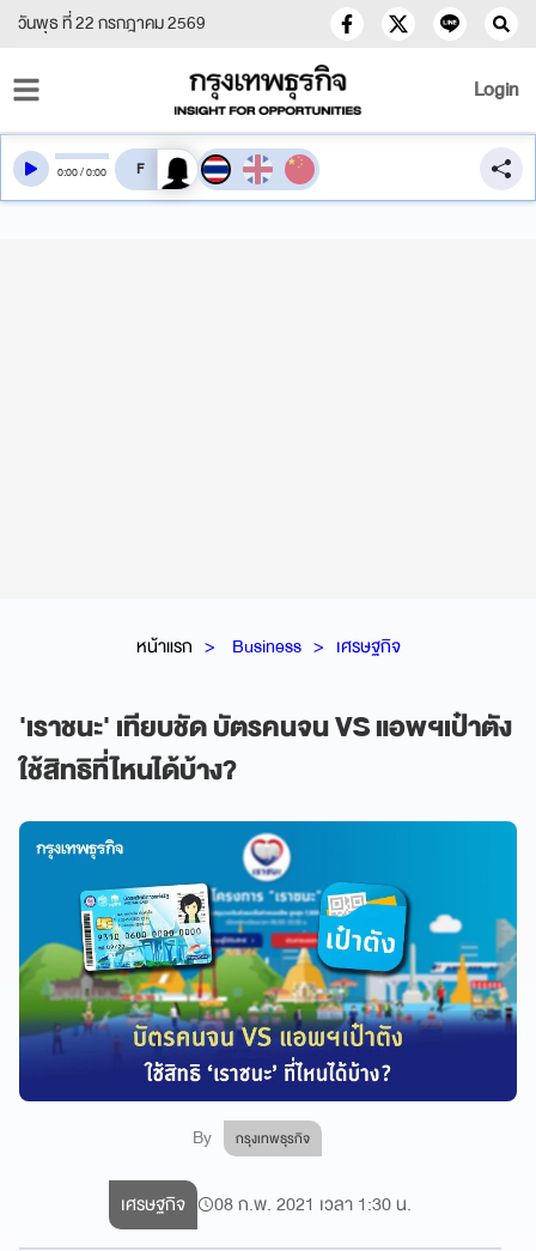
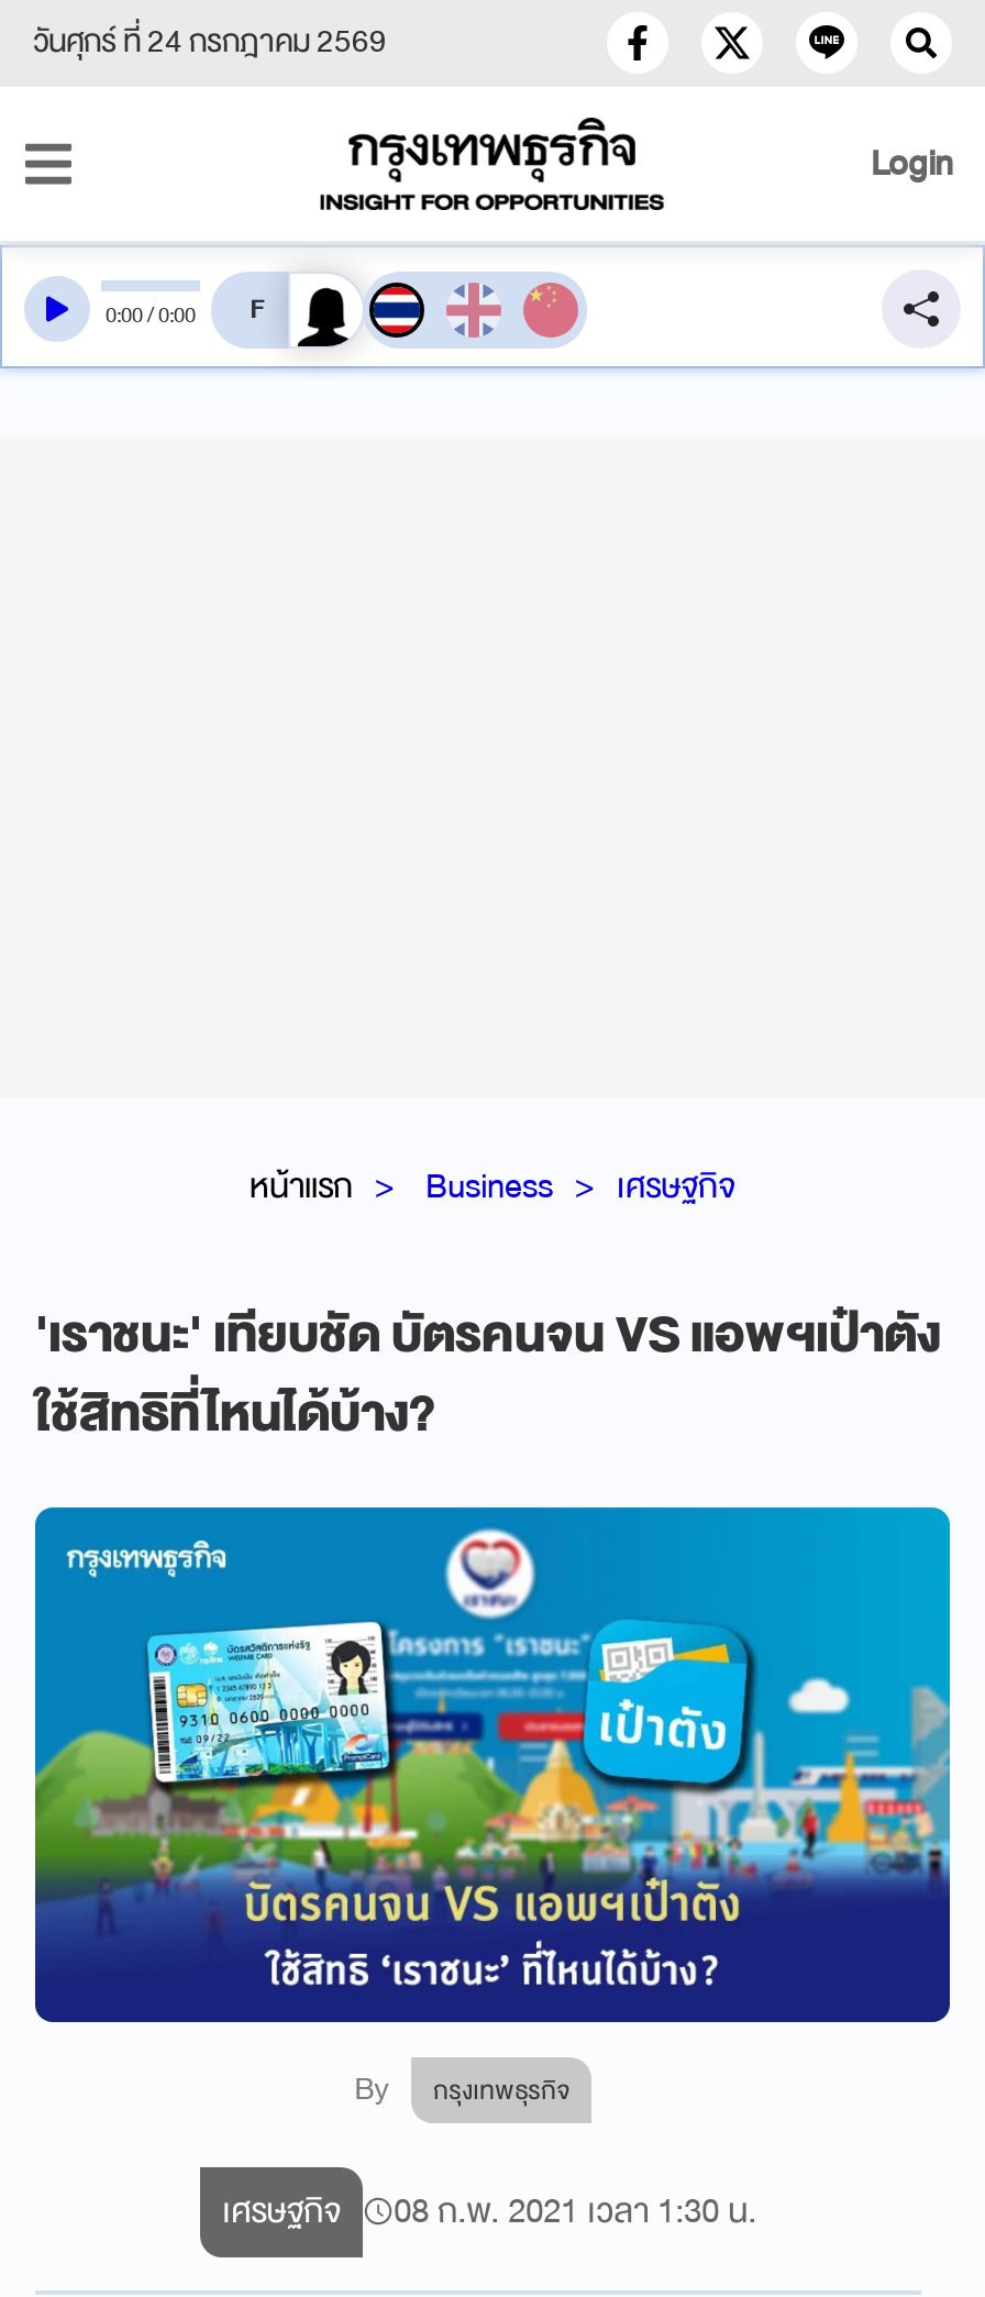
[18,8,206,38] วันพุธ ที่ 22 กรกฎาคม 2569 -> [33,14,387,69] วันศุกร์ ที่ 24 กรกฎาคม 2569

